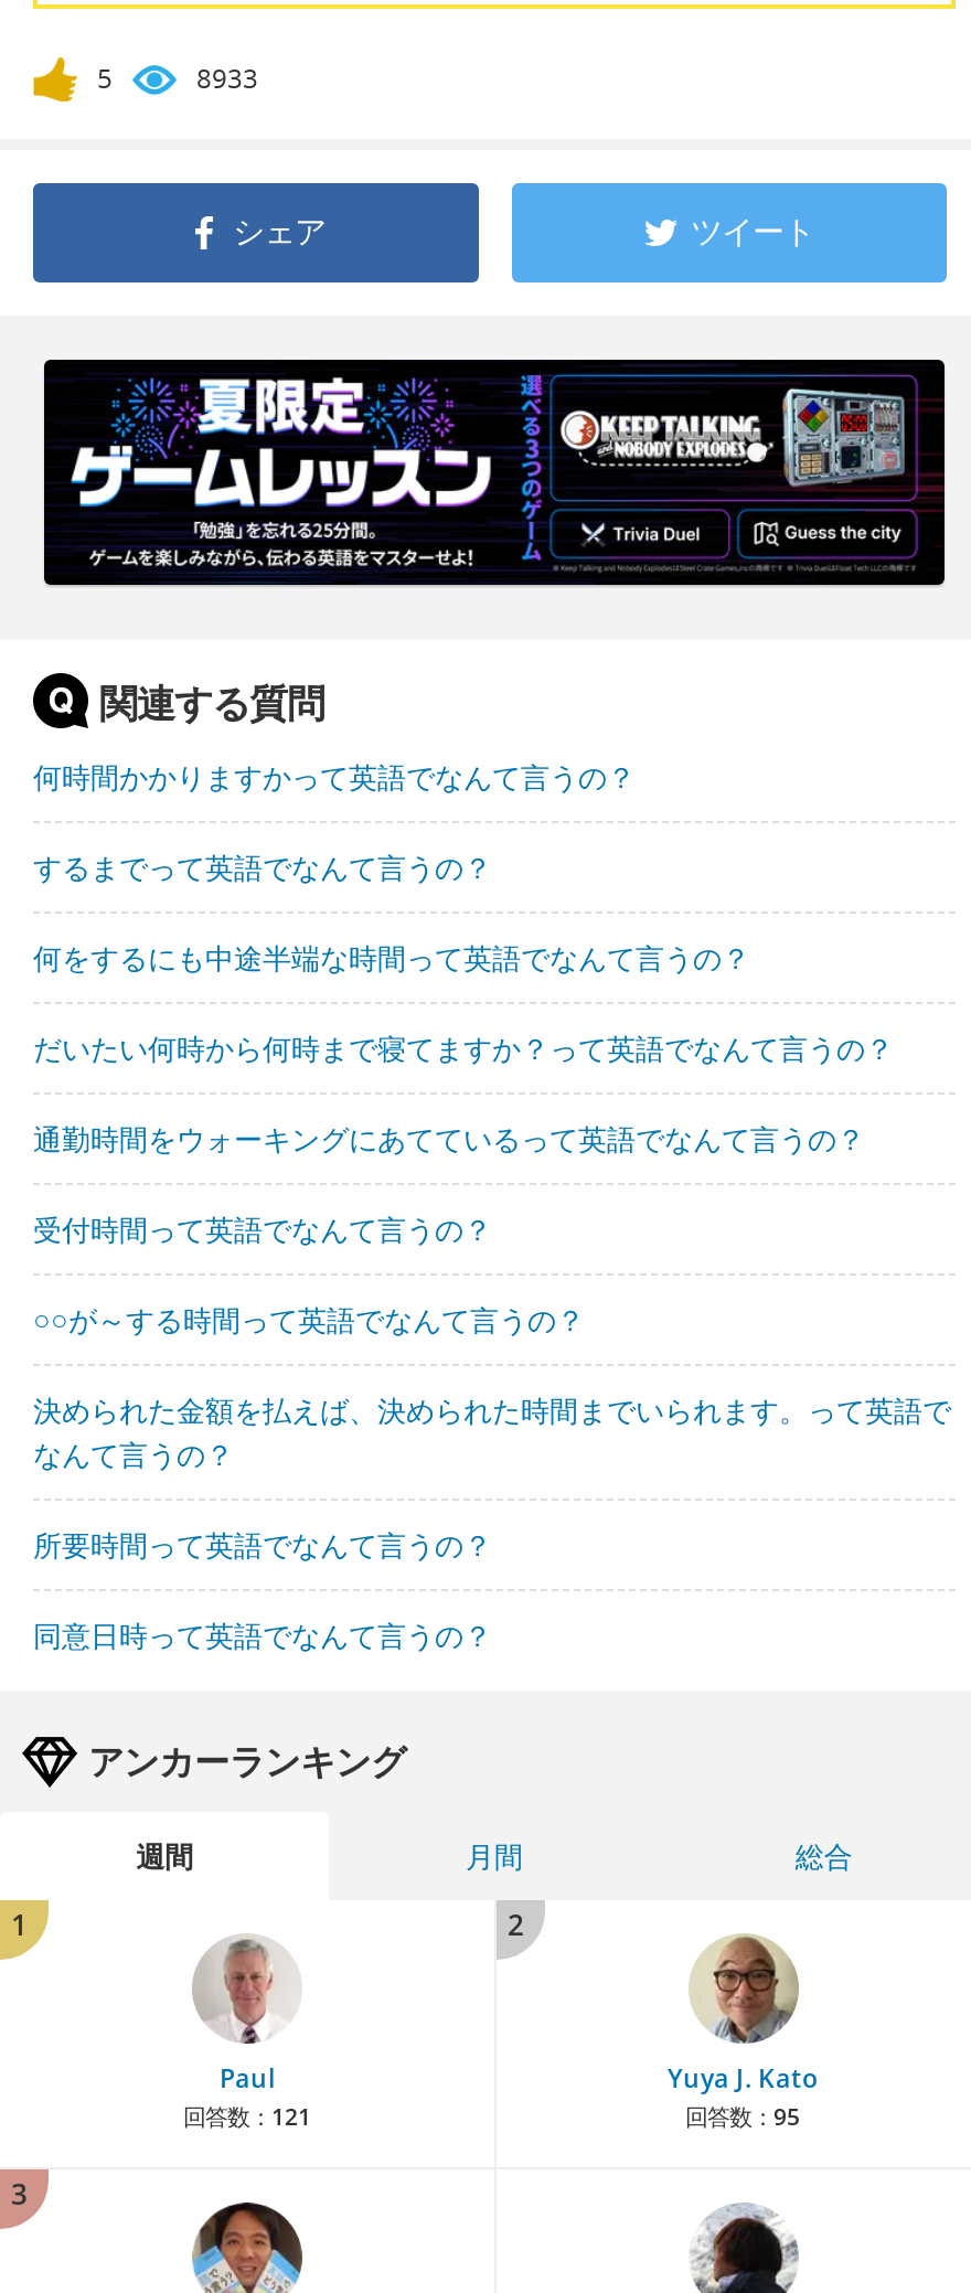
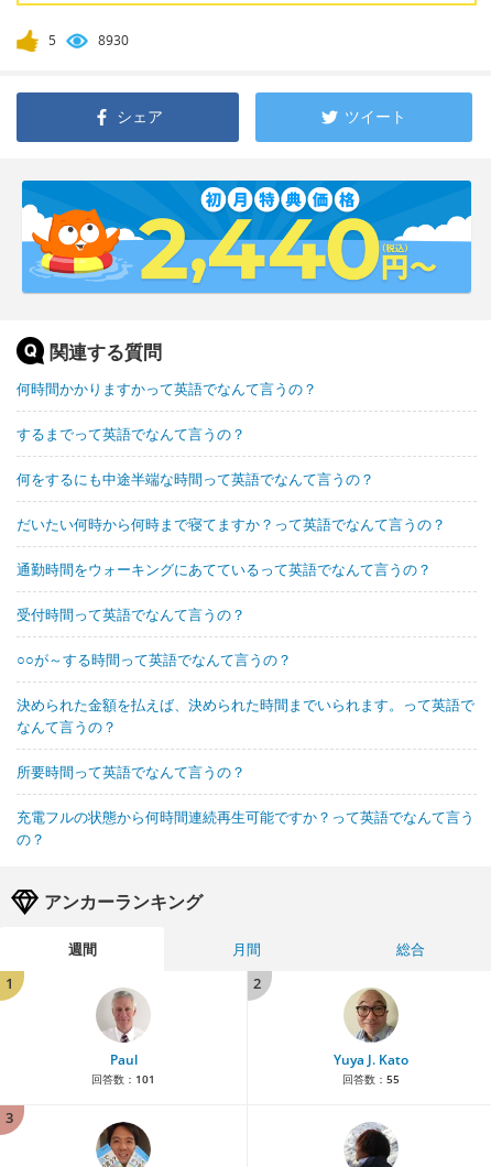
[196,60,258,97] 8933 -> [98,31,129,50] 8930
[42,358,947,587] [image] -> [21,179,472,294] [image]
[33,1615,492,1655] 同意日時って英語でなんて言うの？ -> [17,807,474,849] 充電フルの状態から何時間連続再生可能ですか？って英語でなんて言う | の？
[183,2101,311,2132] 回答数：121 -> [91,1071,155,1087] 回答数：101
[685,2101,800,2132] 回答数：95 -> [342,1071,399,1087] 回答数：55

